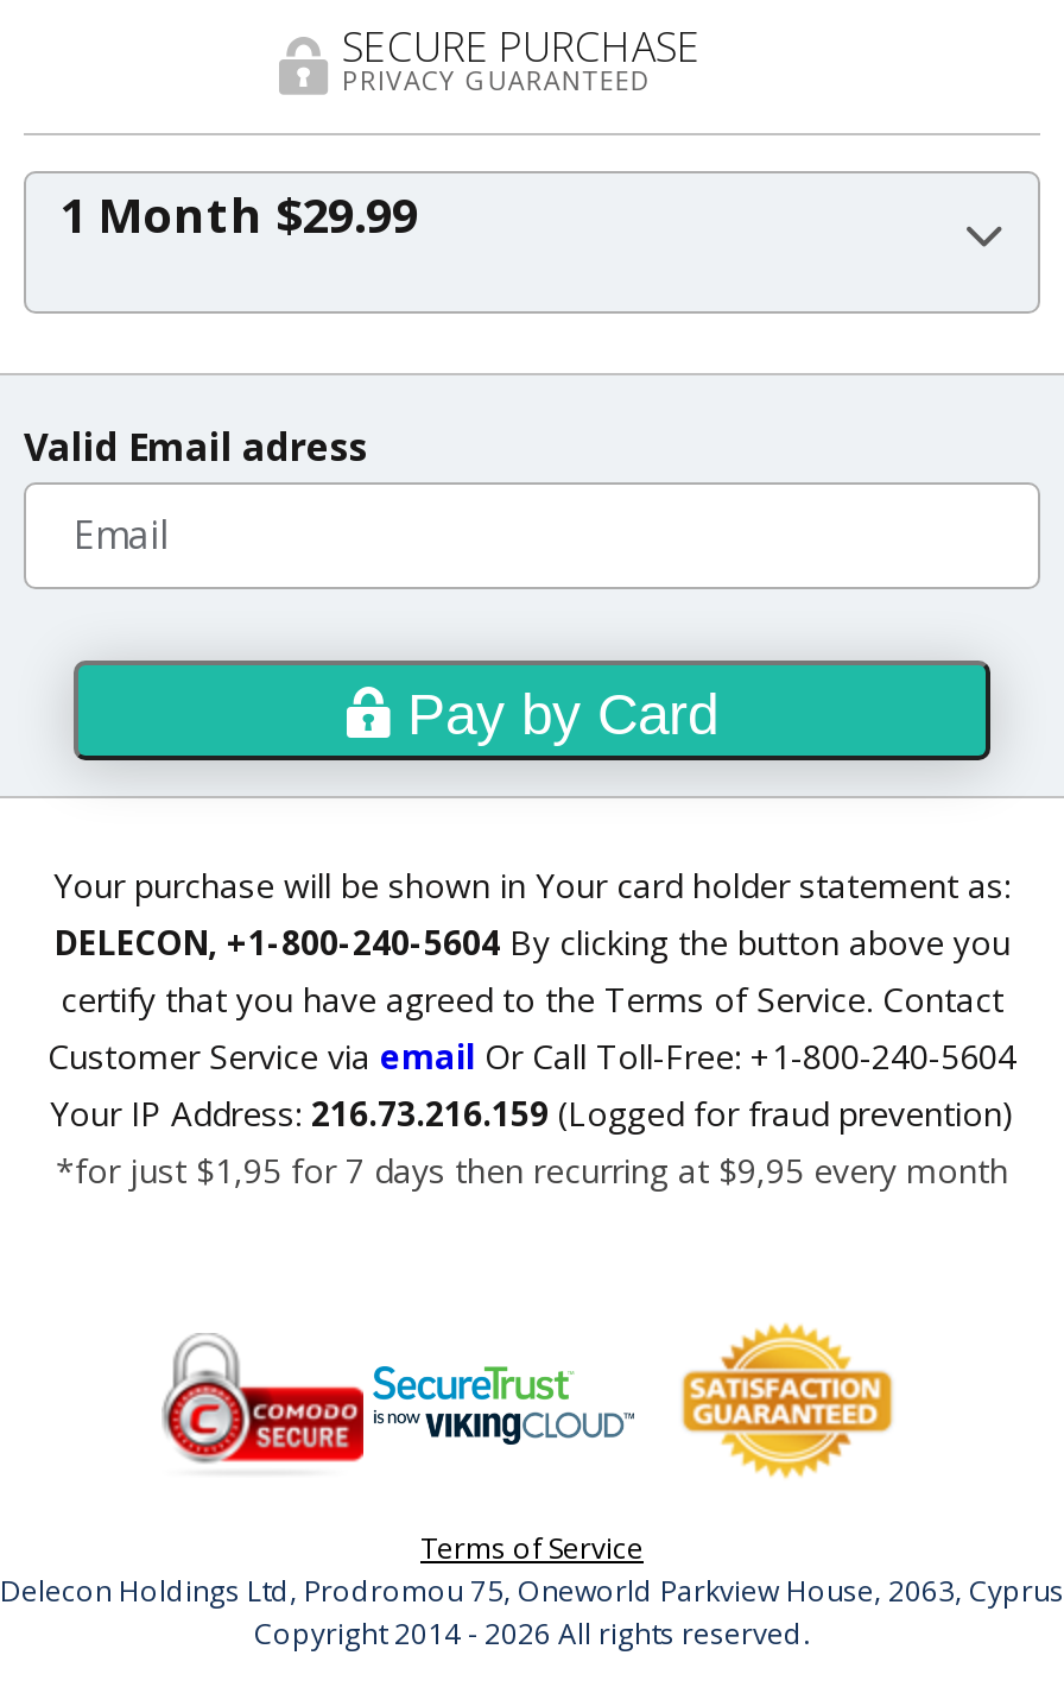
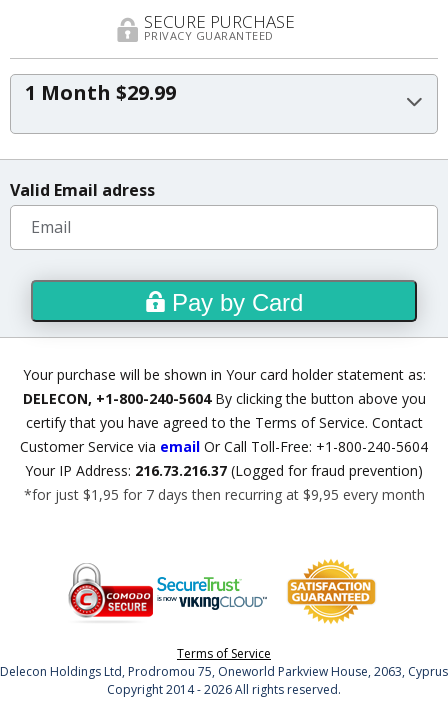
[50,1091,1014,1136] Your IP Address: 216.73.216.159 (Logged for fraud prevention) -> [25,461,423,480] Your IP Address: 216.73.216.37 (Logged for fraud prevention)

